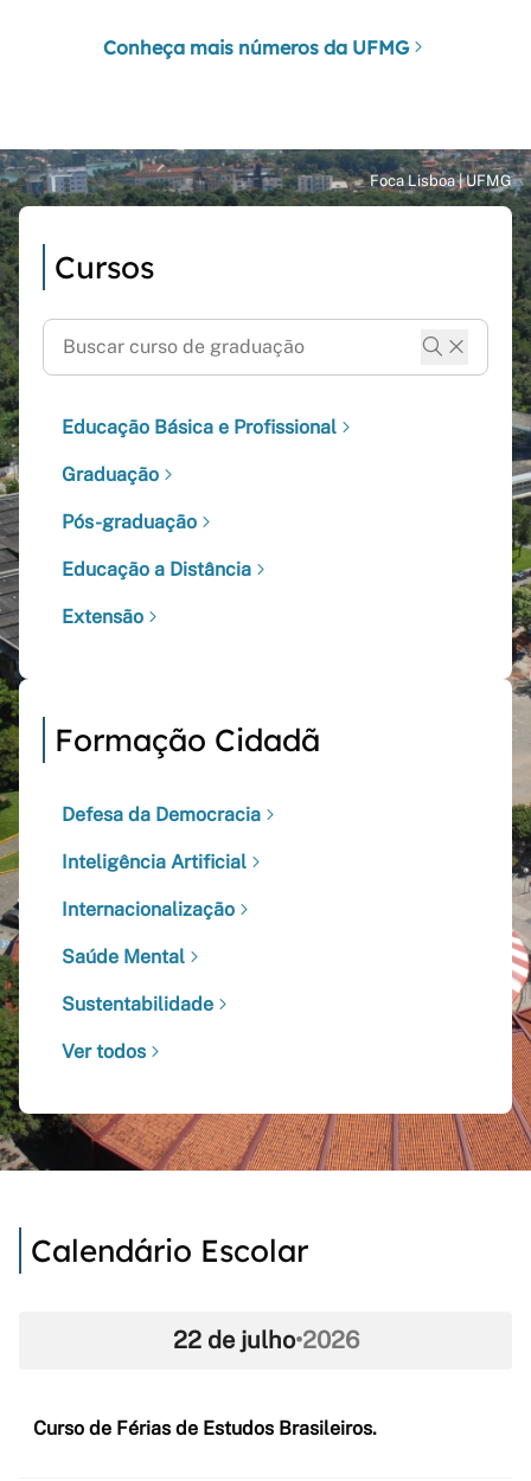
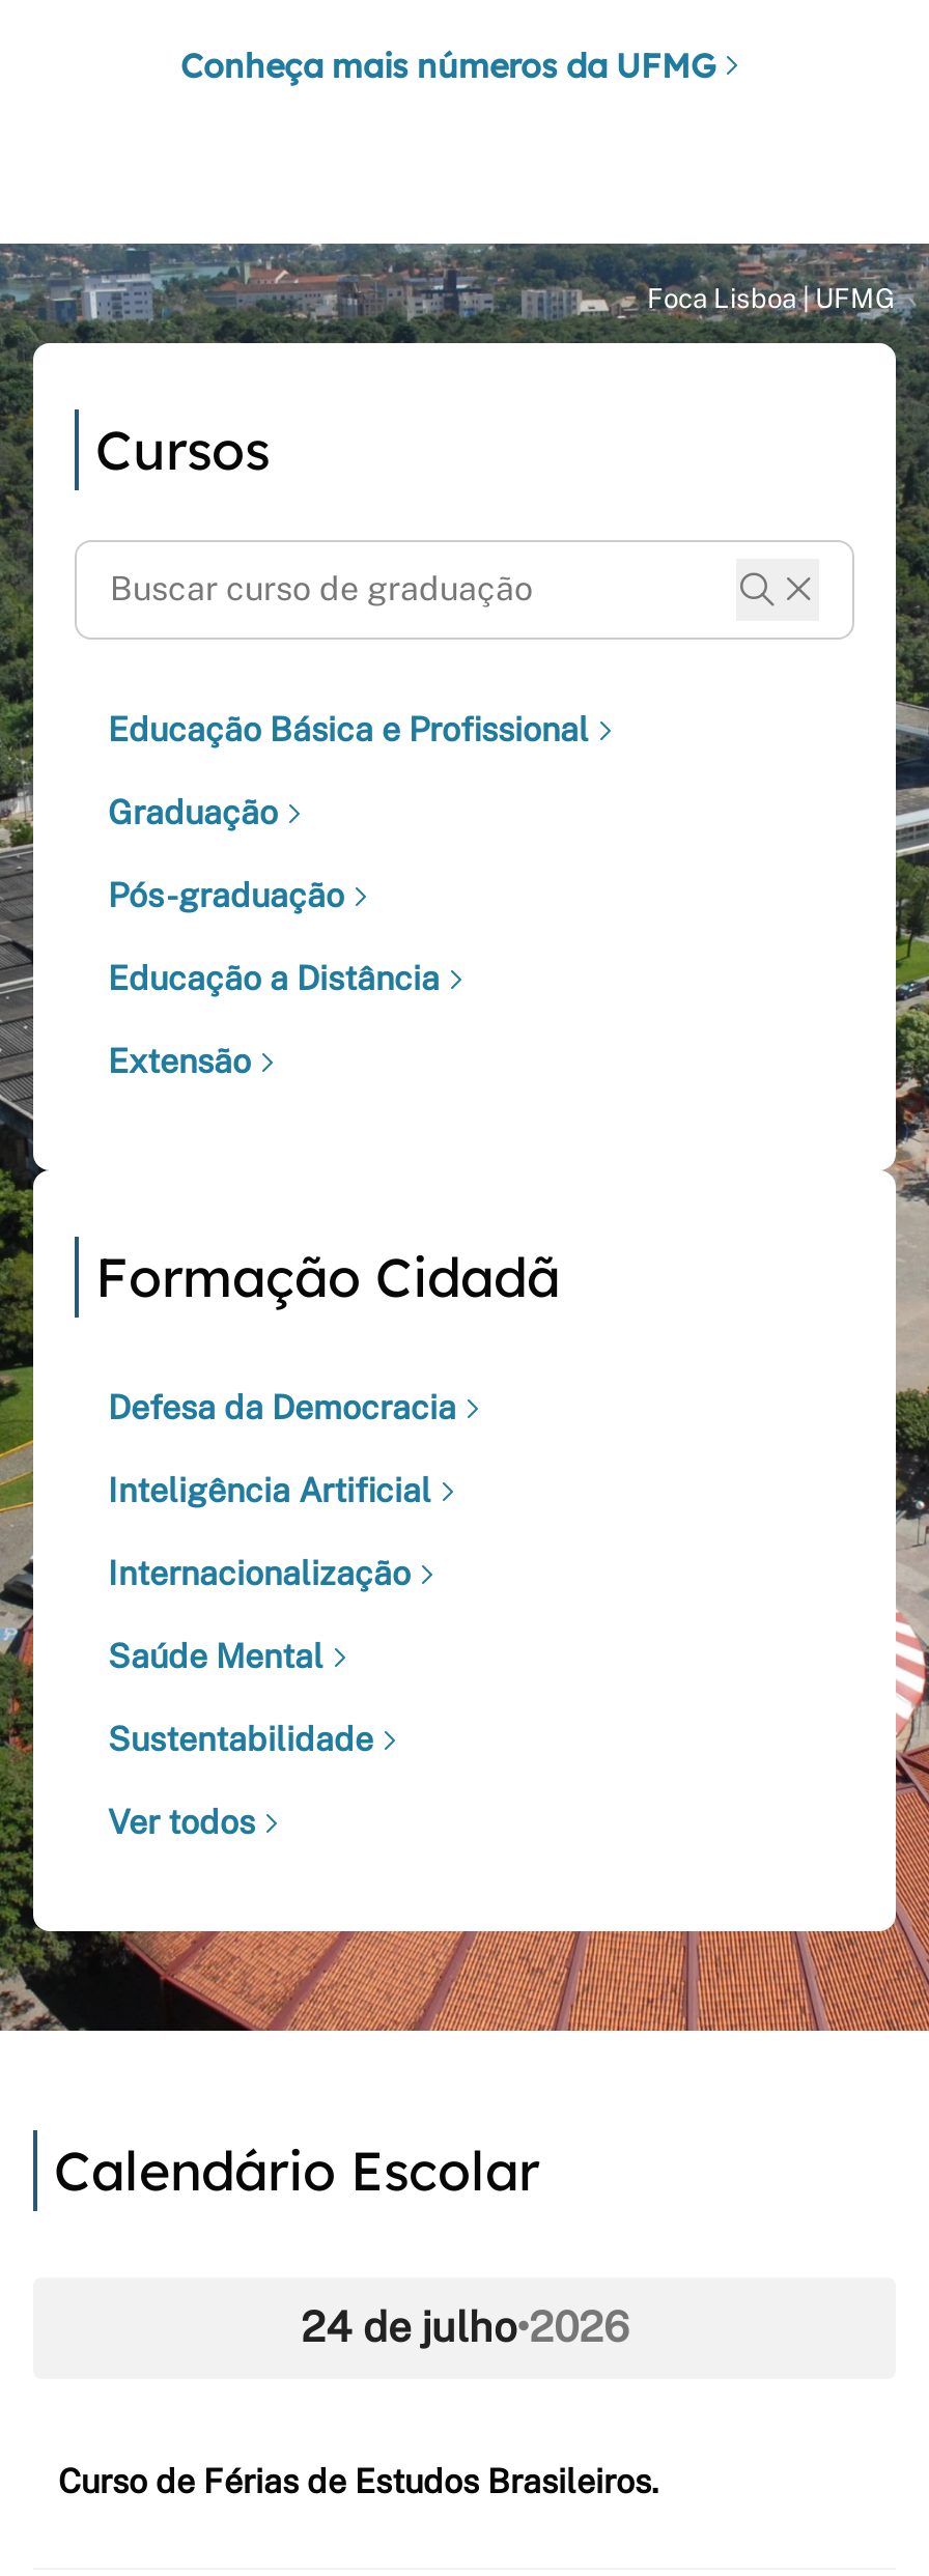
[172,1326,359,1354] 22 de julho•2026 -> [301,2303,628,2352] 24 de julho•2026

